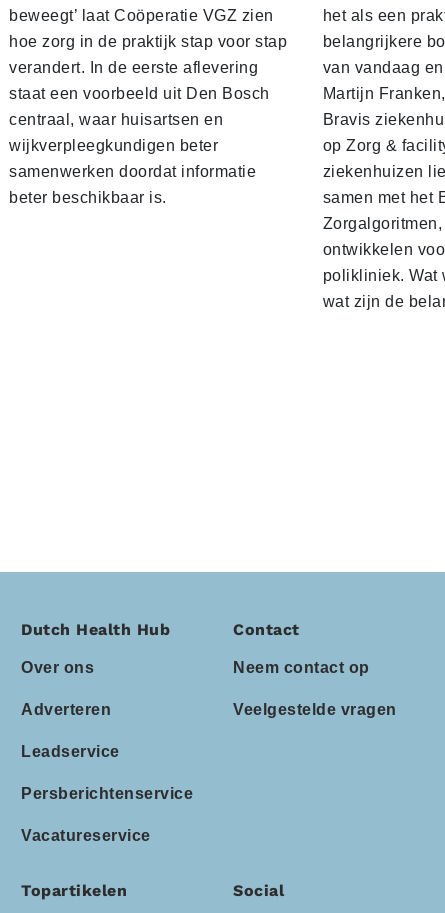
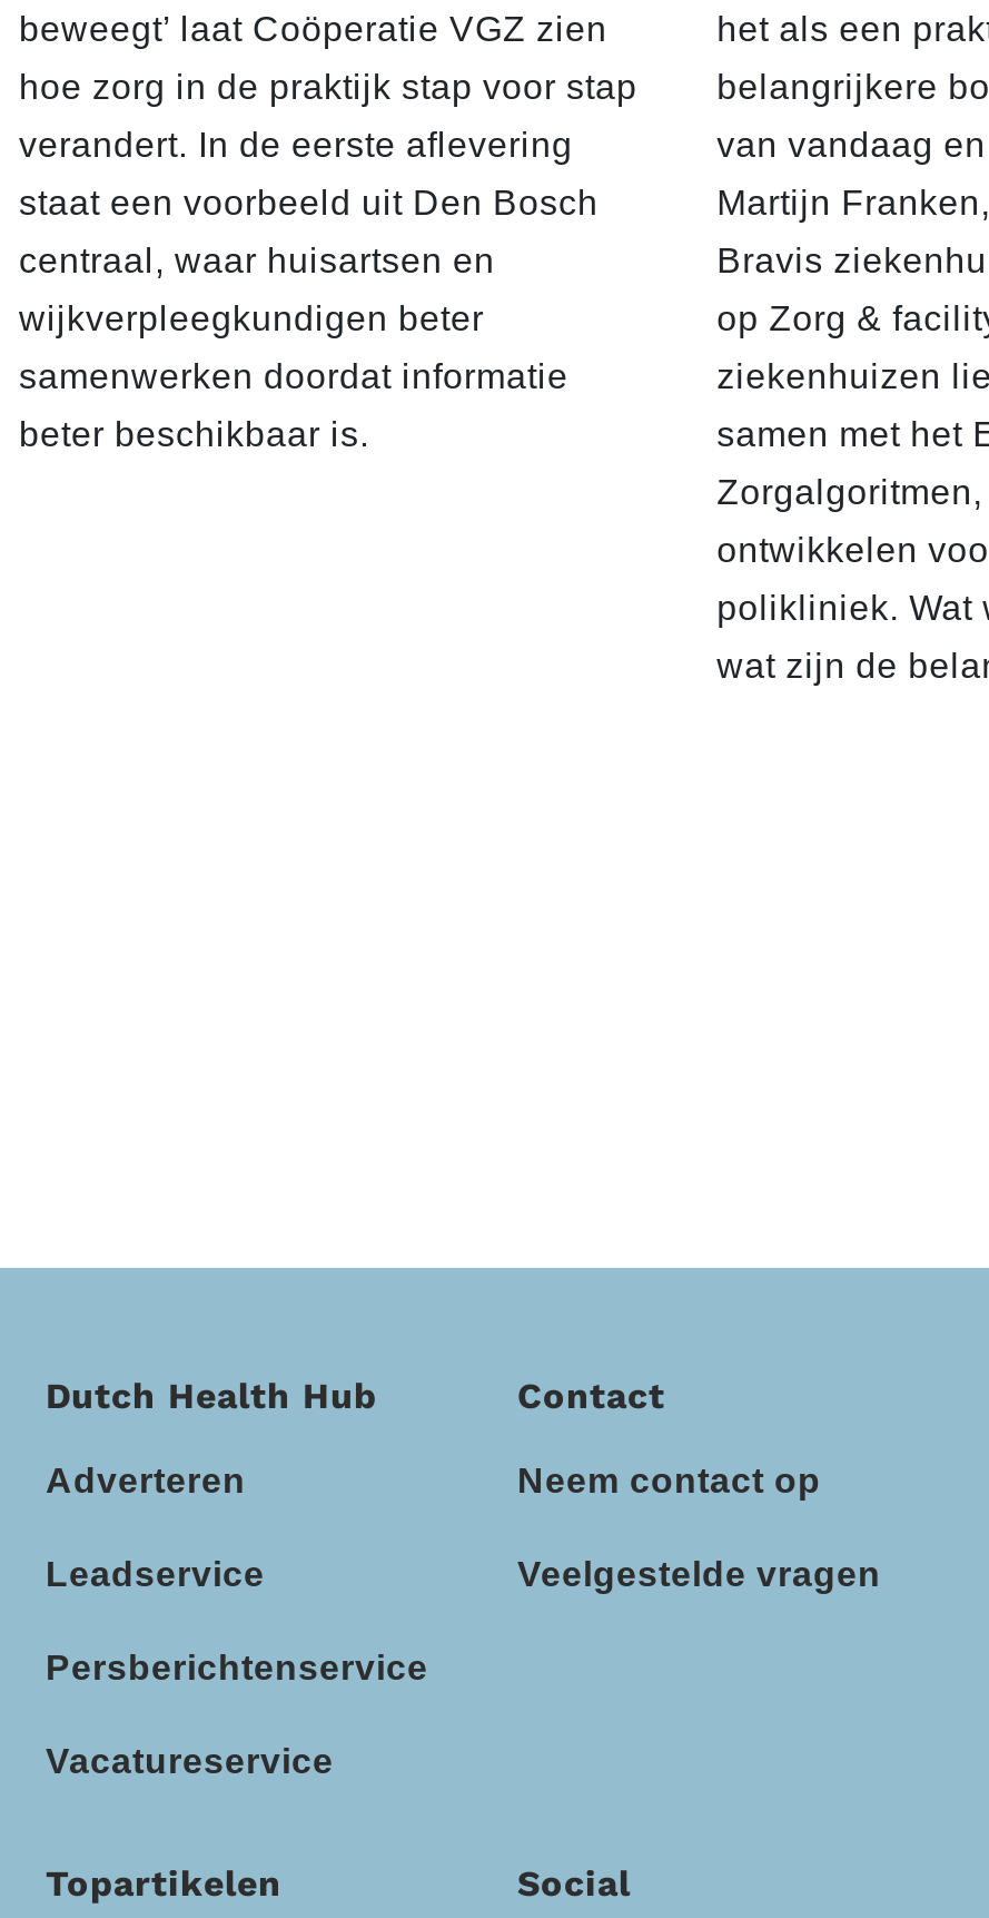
[21,659,94,676] Over ons -> none

